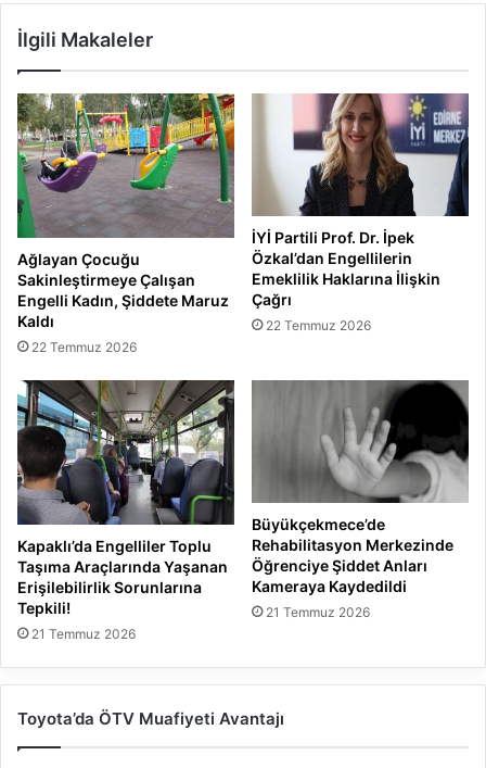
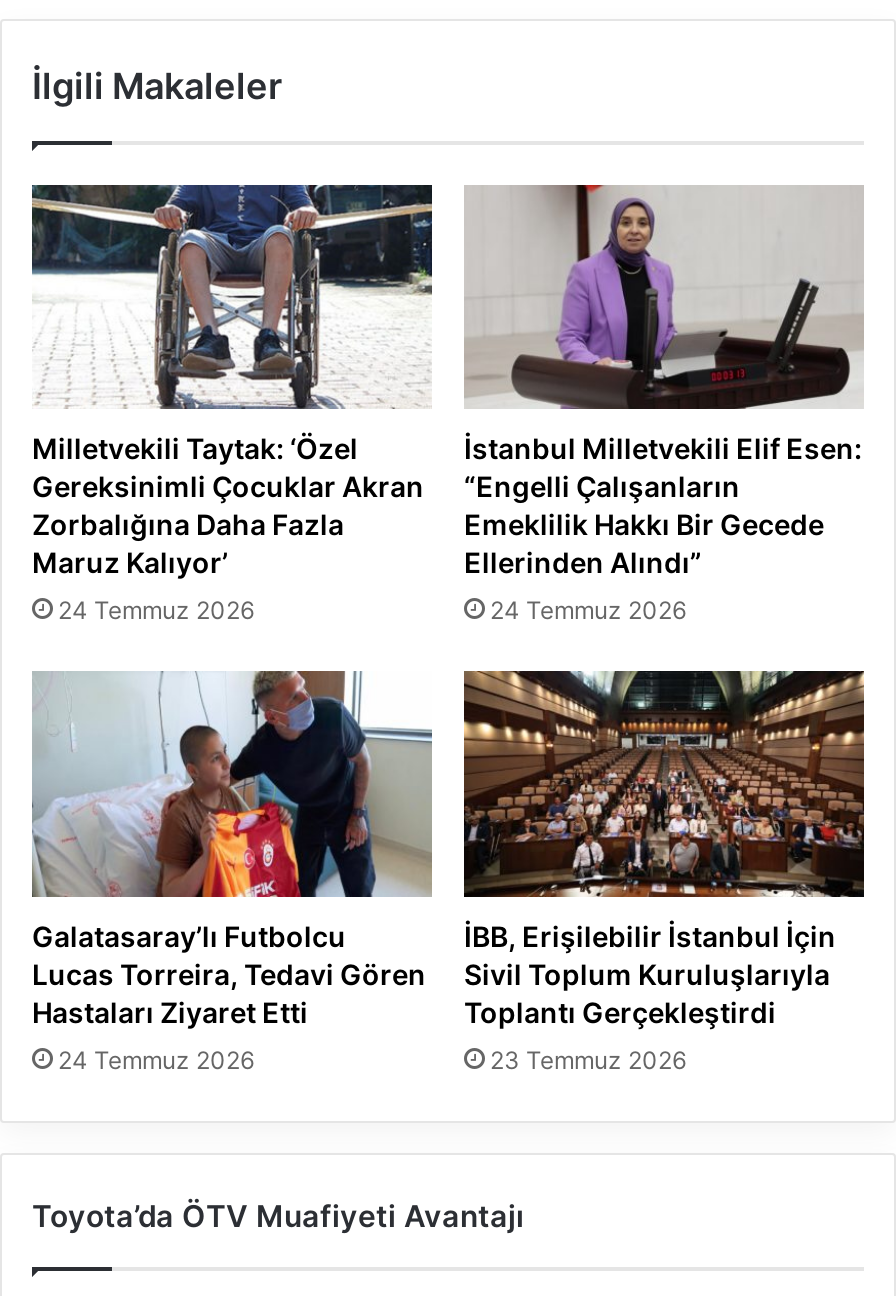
[16,92,235,330] [image] | Ağlayan Çocuğu | Sakinleştirmeye Çalışan | Engelli Kadın, Şiddete Maruz | Kaldı -> [32,183,434,580] [image] | Milletvekili Taytak: ‘Özel | Gereksinimli Çocuklar Akran | Zorbalığına Daha Fazla | Maruz Kalıyor’
[252,92,470,308] [image] | İYİ Partili Prof. Dr. İpek | Özkal’dan Engellilerin | Emeklilik Haklarına İlişkin | Çağrı -> [464,183,864,580] [image] | İstanbul Milletvekili Elif Esen: | “Engelli Çalışanların | Emeklilik Hakkı Bir Gecede | Ellerinden Alındı”
[266,317,371,333] 22 Temmuz 2026 -> [490,596,686,626] 24 Temmuz 2026
[31,339,137,355] 22 Temmuz 2026 -> [58,596,254,626] 24 Temmuz 2026
[17,379,453,595] [image] | Büyükçekmece’de | Rehabilitasyon Merkezinde | Öğrenciye Şiddet Anları | Kameraya Kaydedildi -> [34,669,836,1030] [image] | İBB, Erişilebilir İstanbul İçin | Sivil Toplum Kuruluşlarıyla | Toplantı Gerçekleştirdi
[252,379,469,484] [image] -> [464,669,866,863] [image]
[17,537,228,617] Kapaklı’da Engelliler Toplu | Taşıma Araçlarında Yaşanan | Erişilebilirlik Sorunlarına | Tepkili! -> [32,920,426,1030] Galatasaray’lı Futbolcu | Lucas Torreira, Tedavi Gören | Hastaları Ziyaret Etti
[266,604,370,620] 21 Temmuz 2026 -> [490,1046,686,1076] 23 Temmuz 2026
[31,626,136,642] 21 Temmuz 2026 -> [58,1046,254,1076] 24 Temmuz 2026

